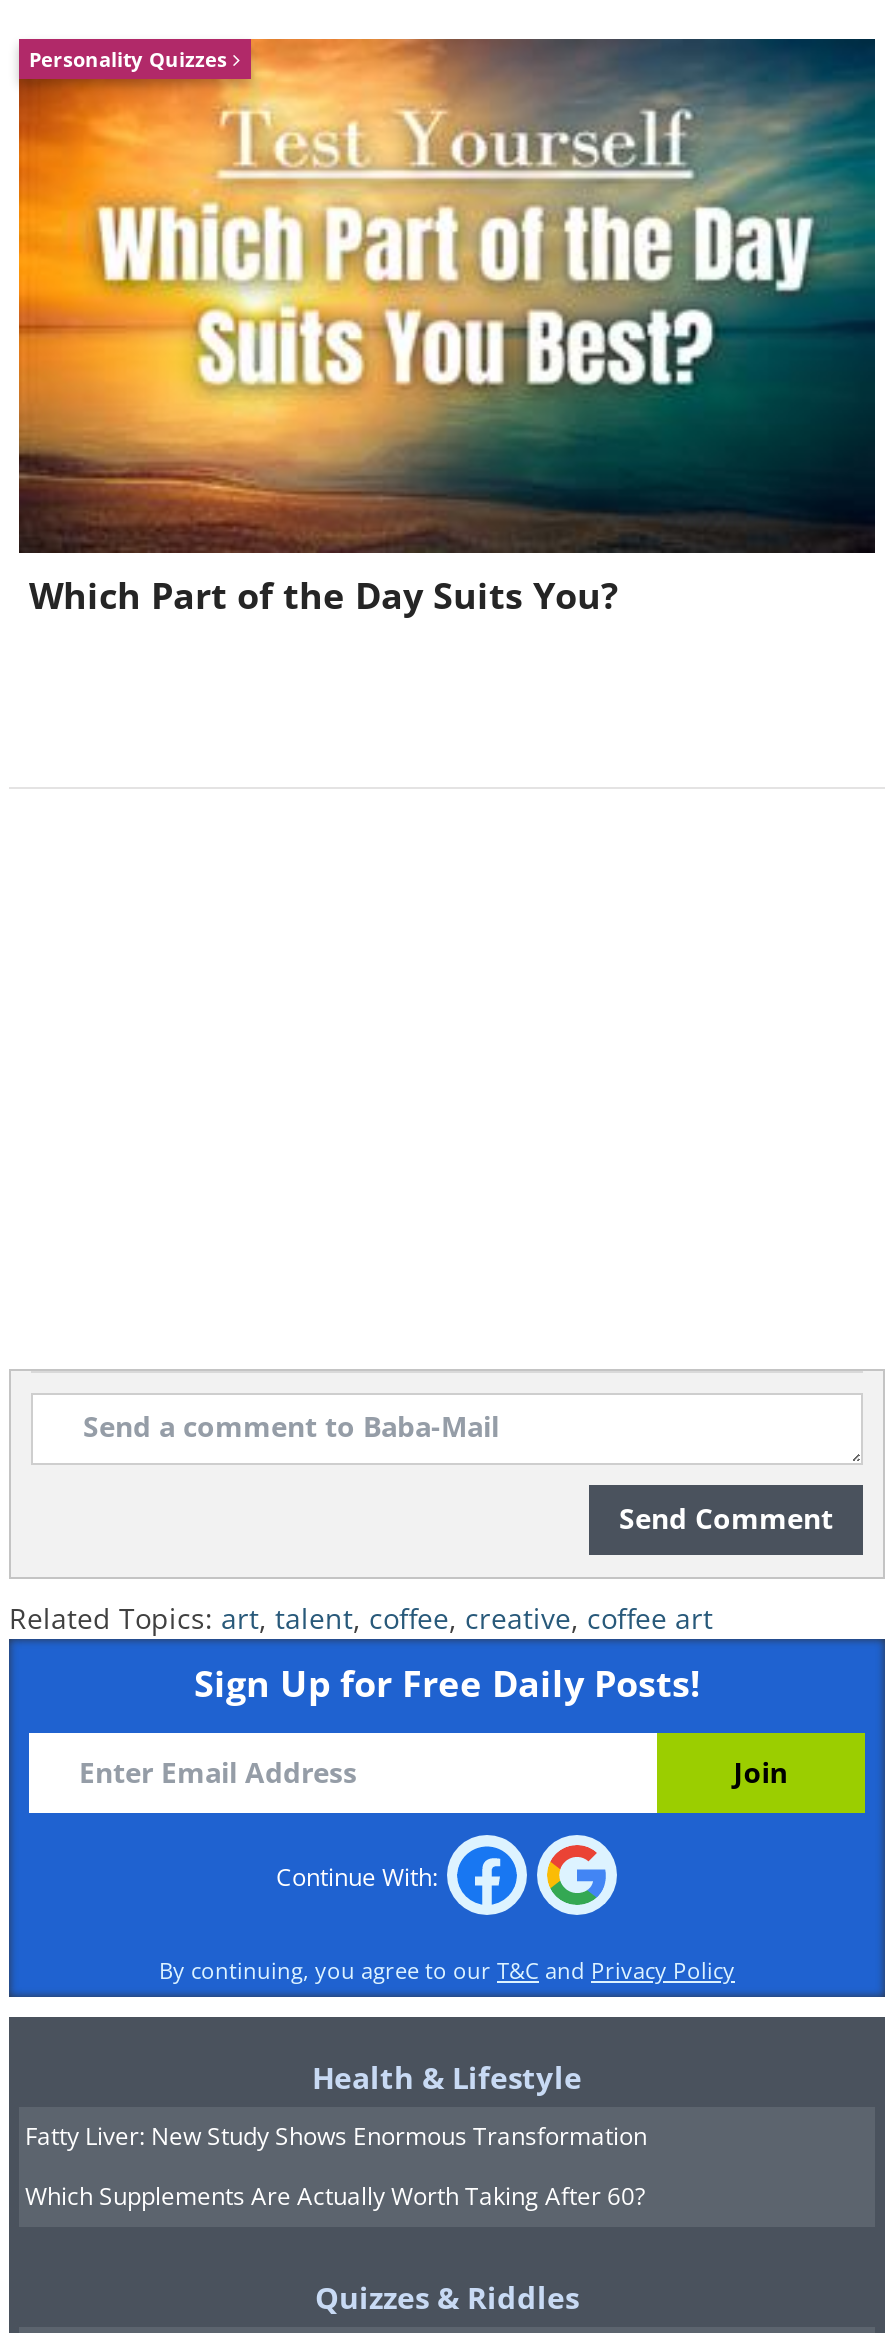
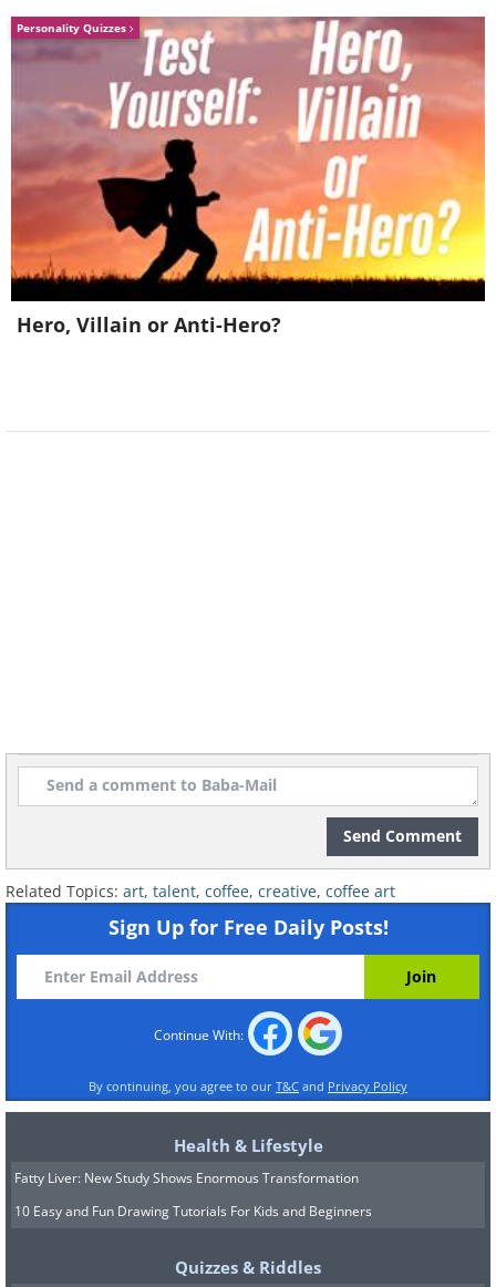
[17,37,877,618] [image] | Which Part of the Day Suits You? -> [10,16,486,337] [image] | Hero, Villain or Anti-Hero?
[25,2178,645,2212] Which Supplements Are Actually Worth Taking After 60? -> [14,1201,372,1220] 10 Easy and Fun Drawing Tutorials For Kids and Beginners

